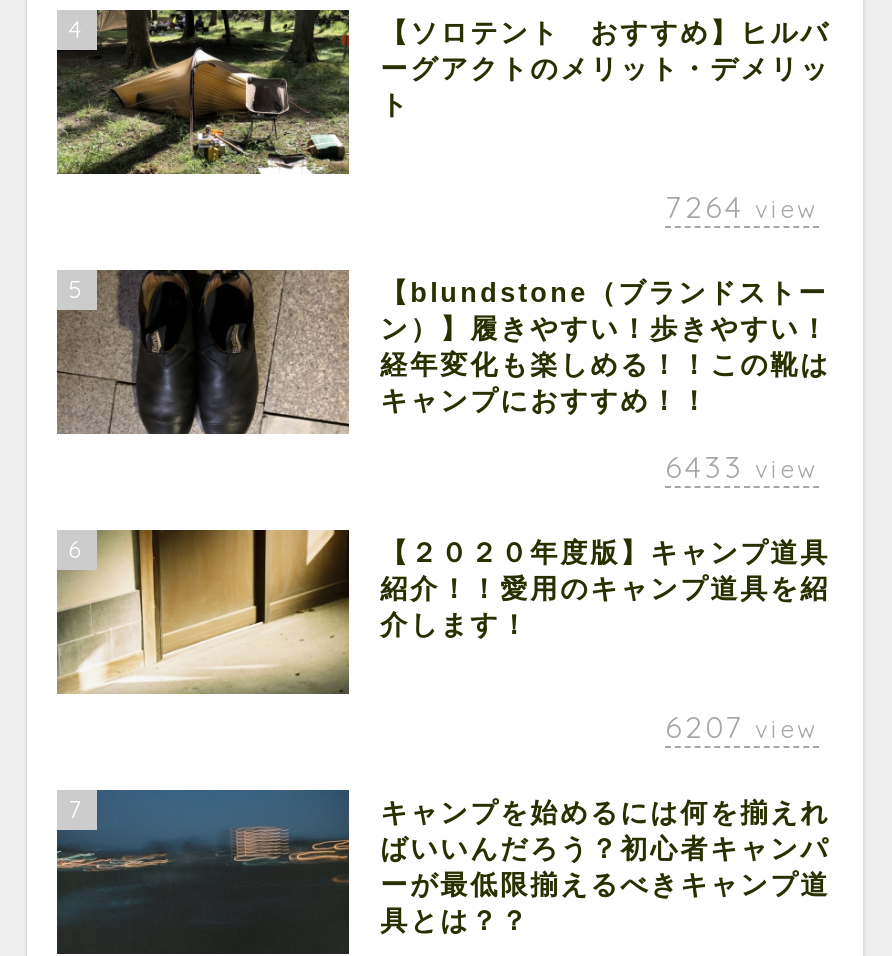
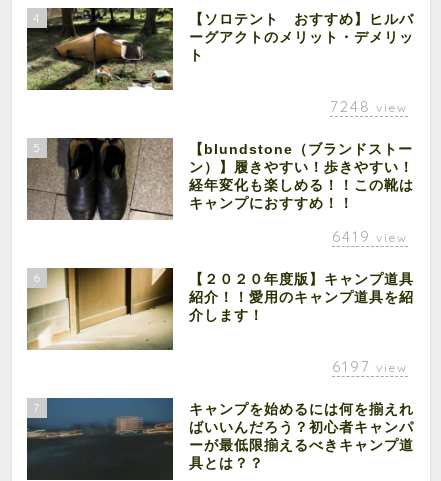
[665,188,819,226] 7264 view -> [330,97,408,116] 7248 view
[665,448,819,486] 6433 view -> [332,227,408,246] 6419 view
[665,708,819,746] 6207 view -> [332,357,408,376] 6197 view

